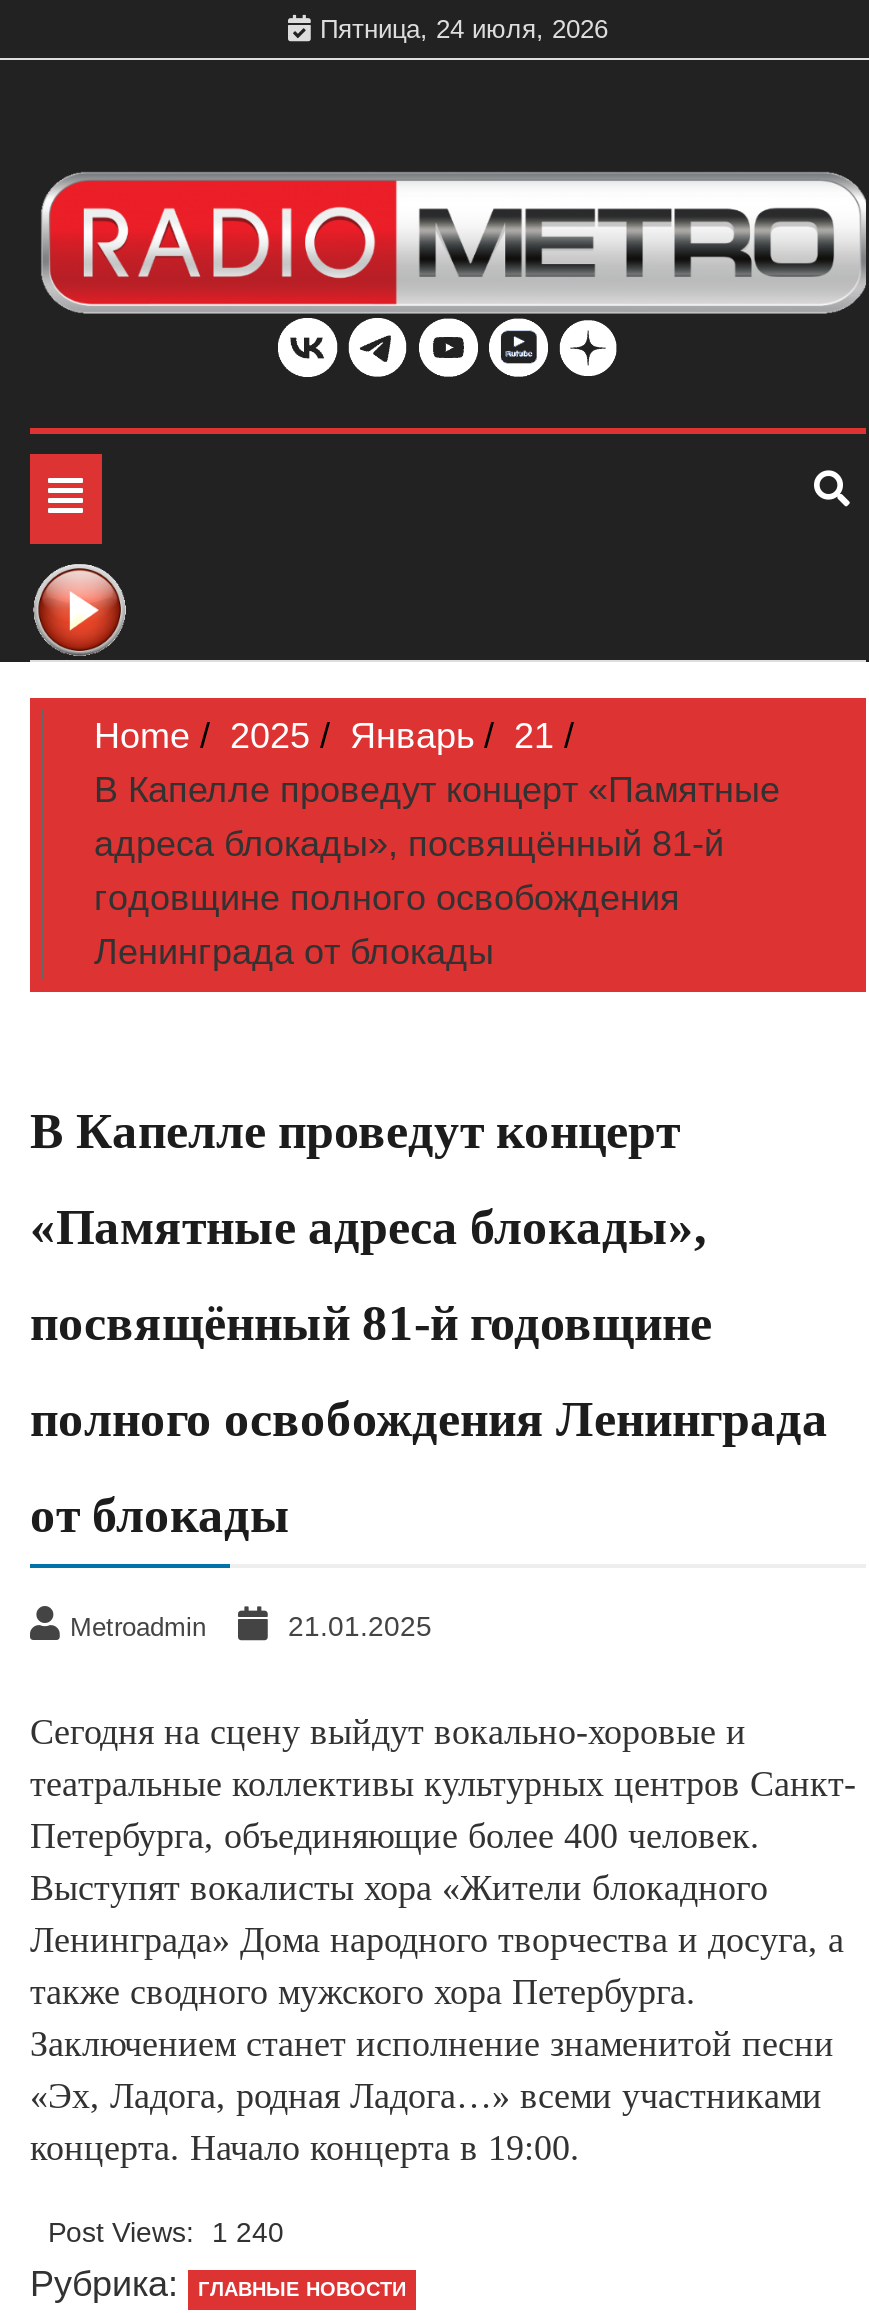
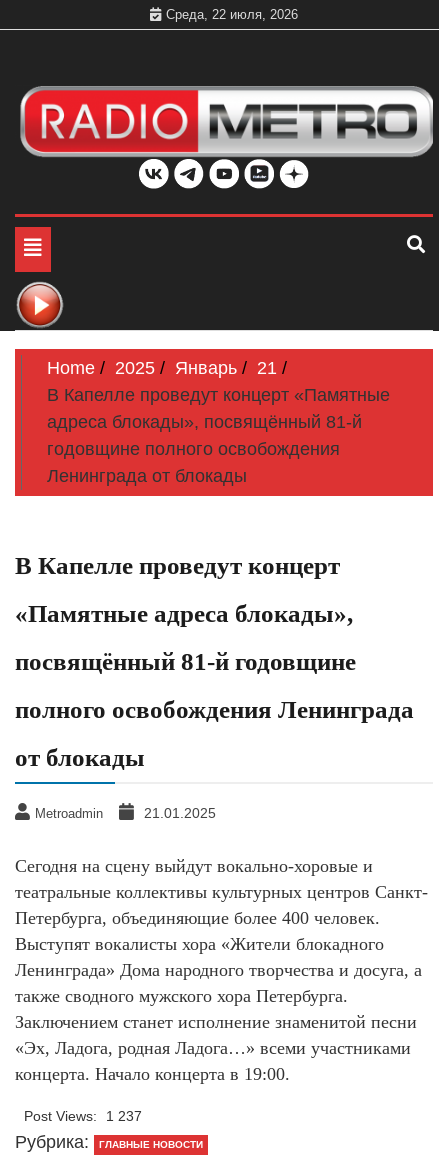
[320,14,608,44] Пятница, 24 июля, 2026 -> [166,7,298,22] Среда, 22 июля, 2026
[48,2216,284,2248] Post Views: 1 240 -> [24,1108,142,1124] Post Views: 1 237

